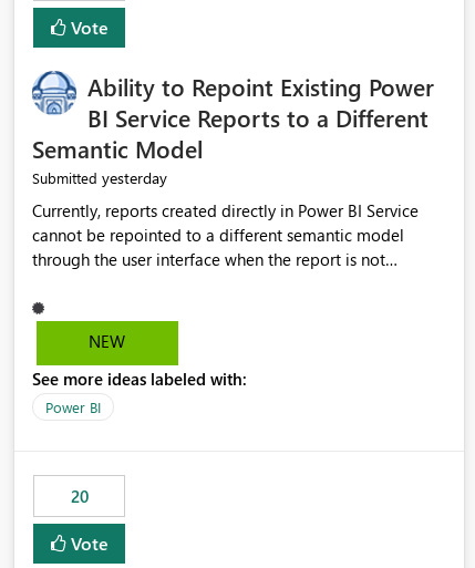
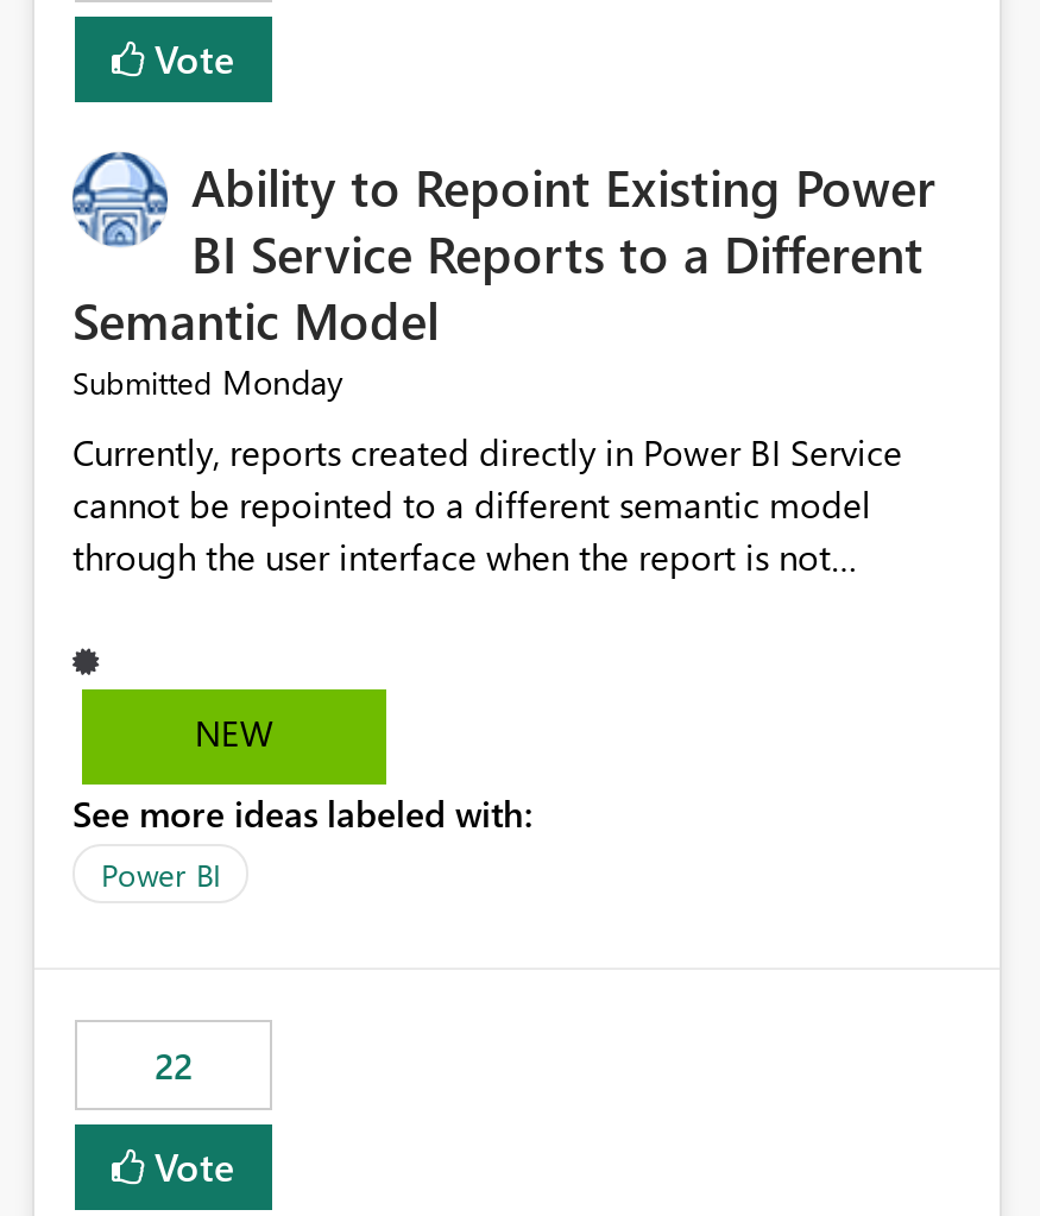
[32,168,167,189] Submitted yesterday -> [73,360,343,405] Submitted Monday
[70,485,88,508] 20 -> [155,1042,193,1090] 22

